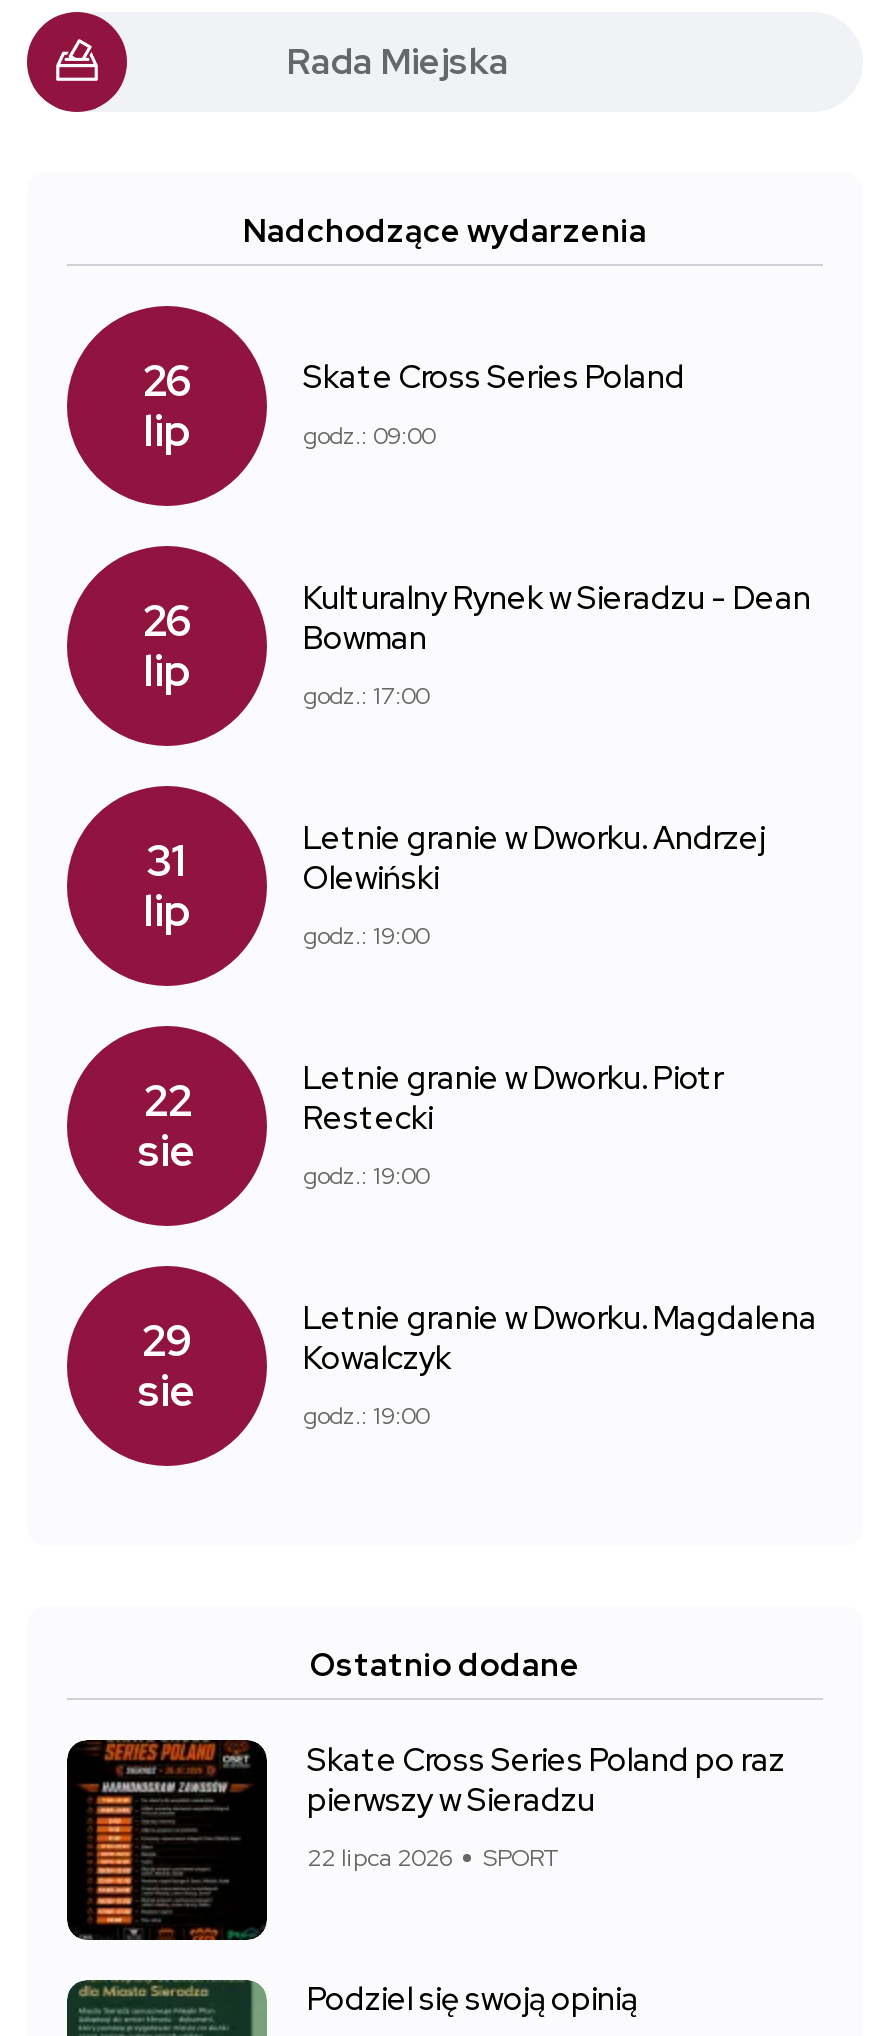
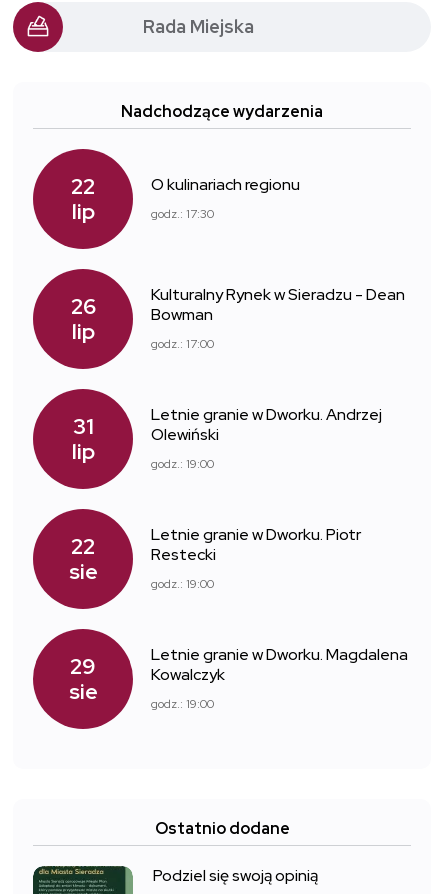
[142,352,192,410] 26 -> [71,172,95,201] 22
[303,356,685,398] Skate Cross Series Poland -> [151,174,300,195] O kulinariach regionu
[303,420,435,452] godz.: 09:00 -> [151,206,214,222] godz.: 17:30
[67,1738,785,1942] [image] | Skate Cross Series Poland po raz | pierwszy w Sieradzu | 22 lipca 2026 | SPORT -> none

